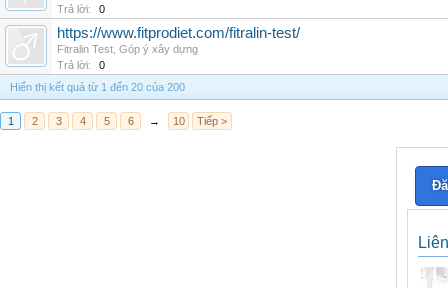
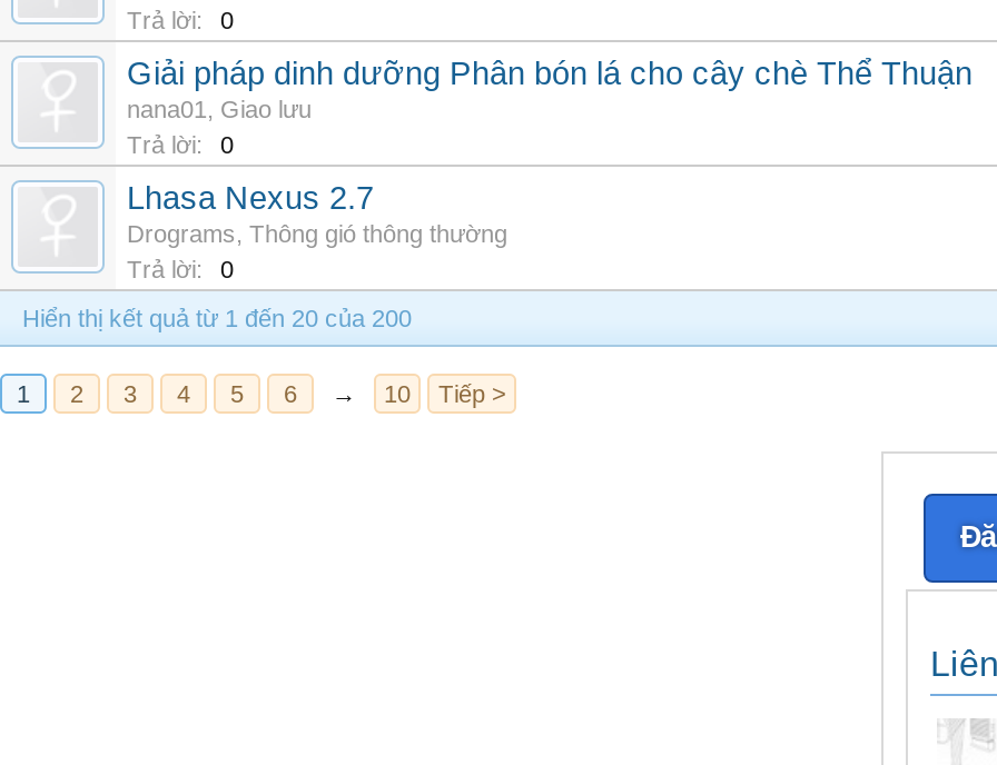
[57,25,300,55] https://www.fitprodiet.com/fitralin-test/ | Fitralin Test, Góp ý xây dựng -> [127,56,973,247] Giải pháp dinh dưỡng Phân bón lá cho cây chè Thể Thuận | nana01, Giao lưu | Trả lời: | 0 | Lhasa Nexus 2.7 | Drograms, Thông gió thông thường

